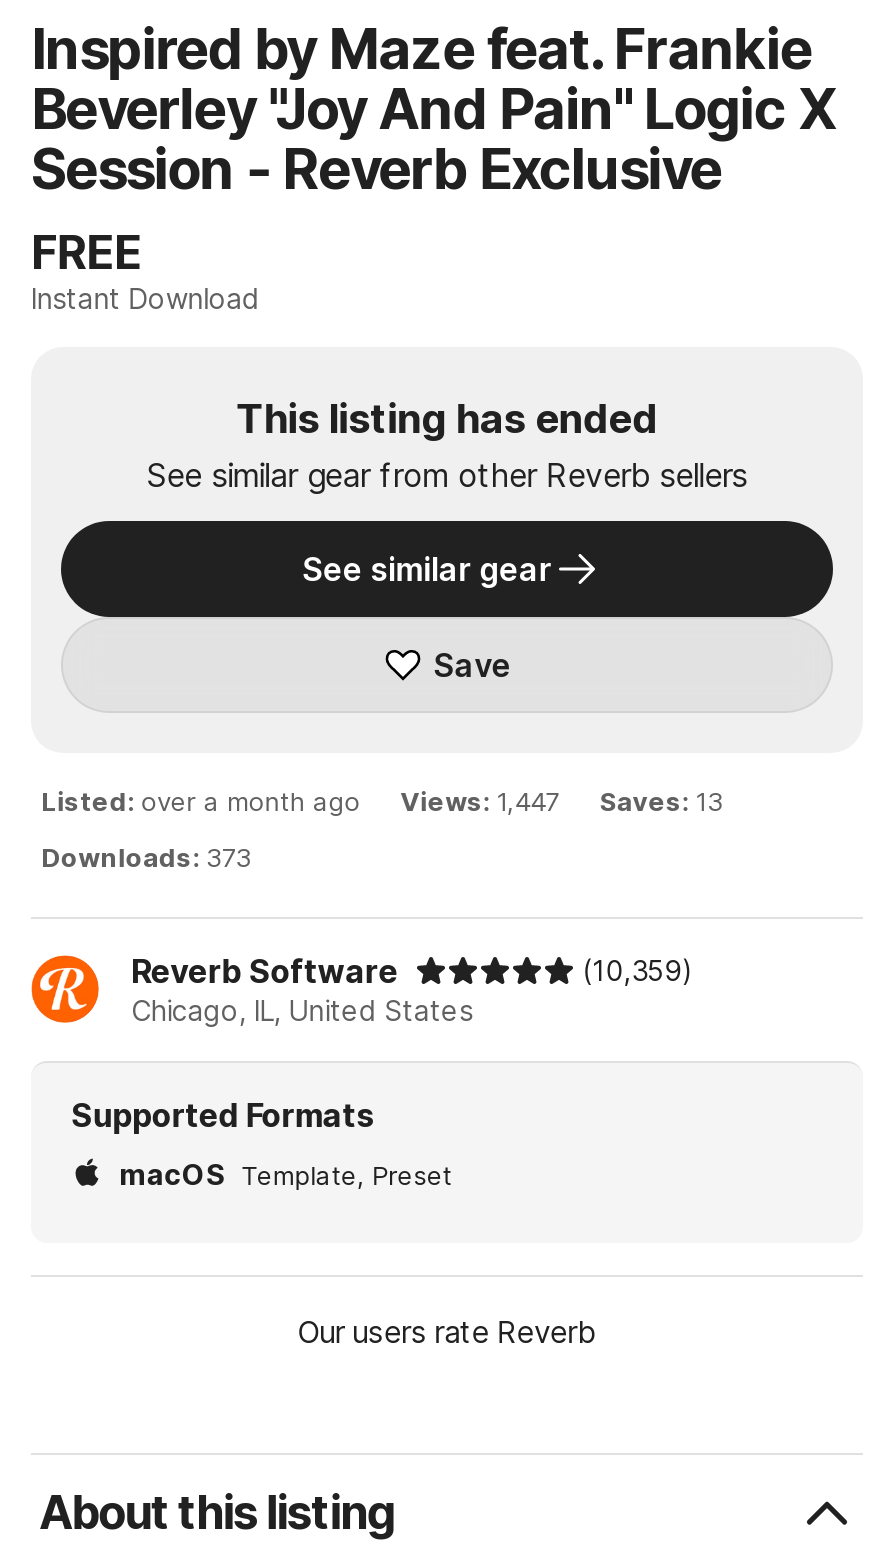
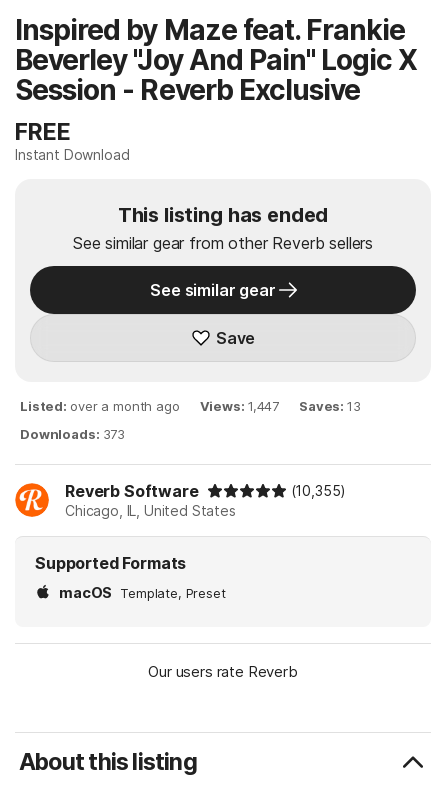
[582,953,694,987] (10,359) -> [291,482,346,499] (10,355)

